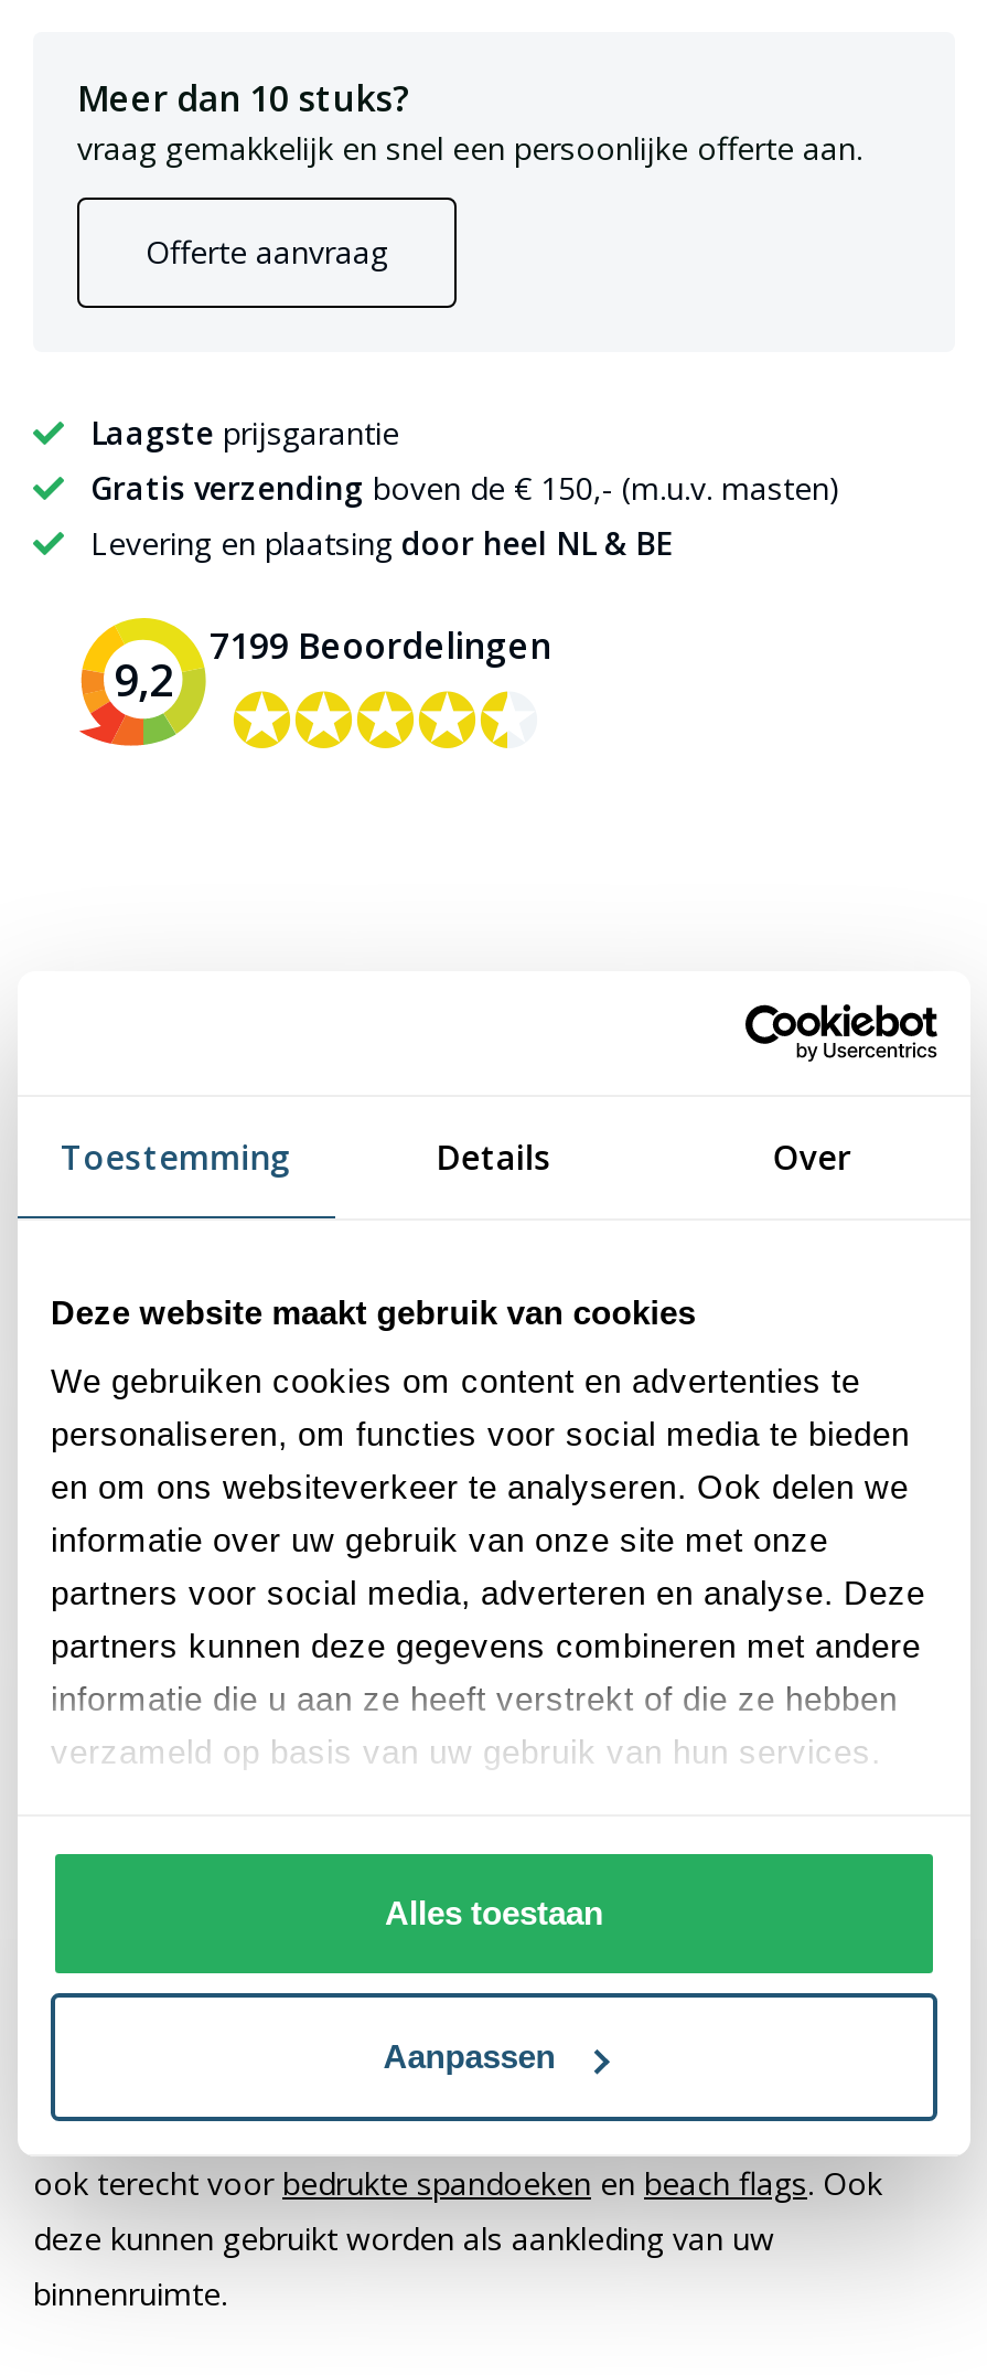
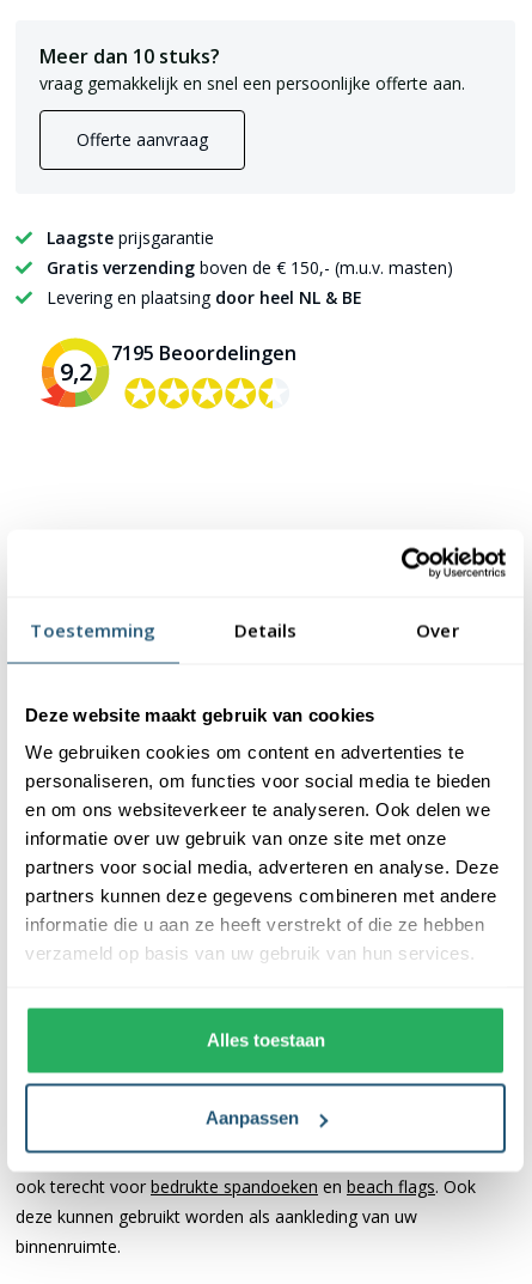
[210,622,551,670] 7199 Beoordelingen -> [111,340,296,366] 7195 Beoordelingen

